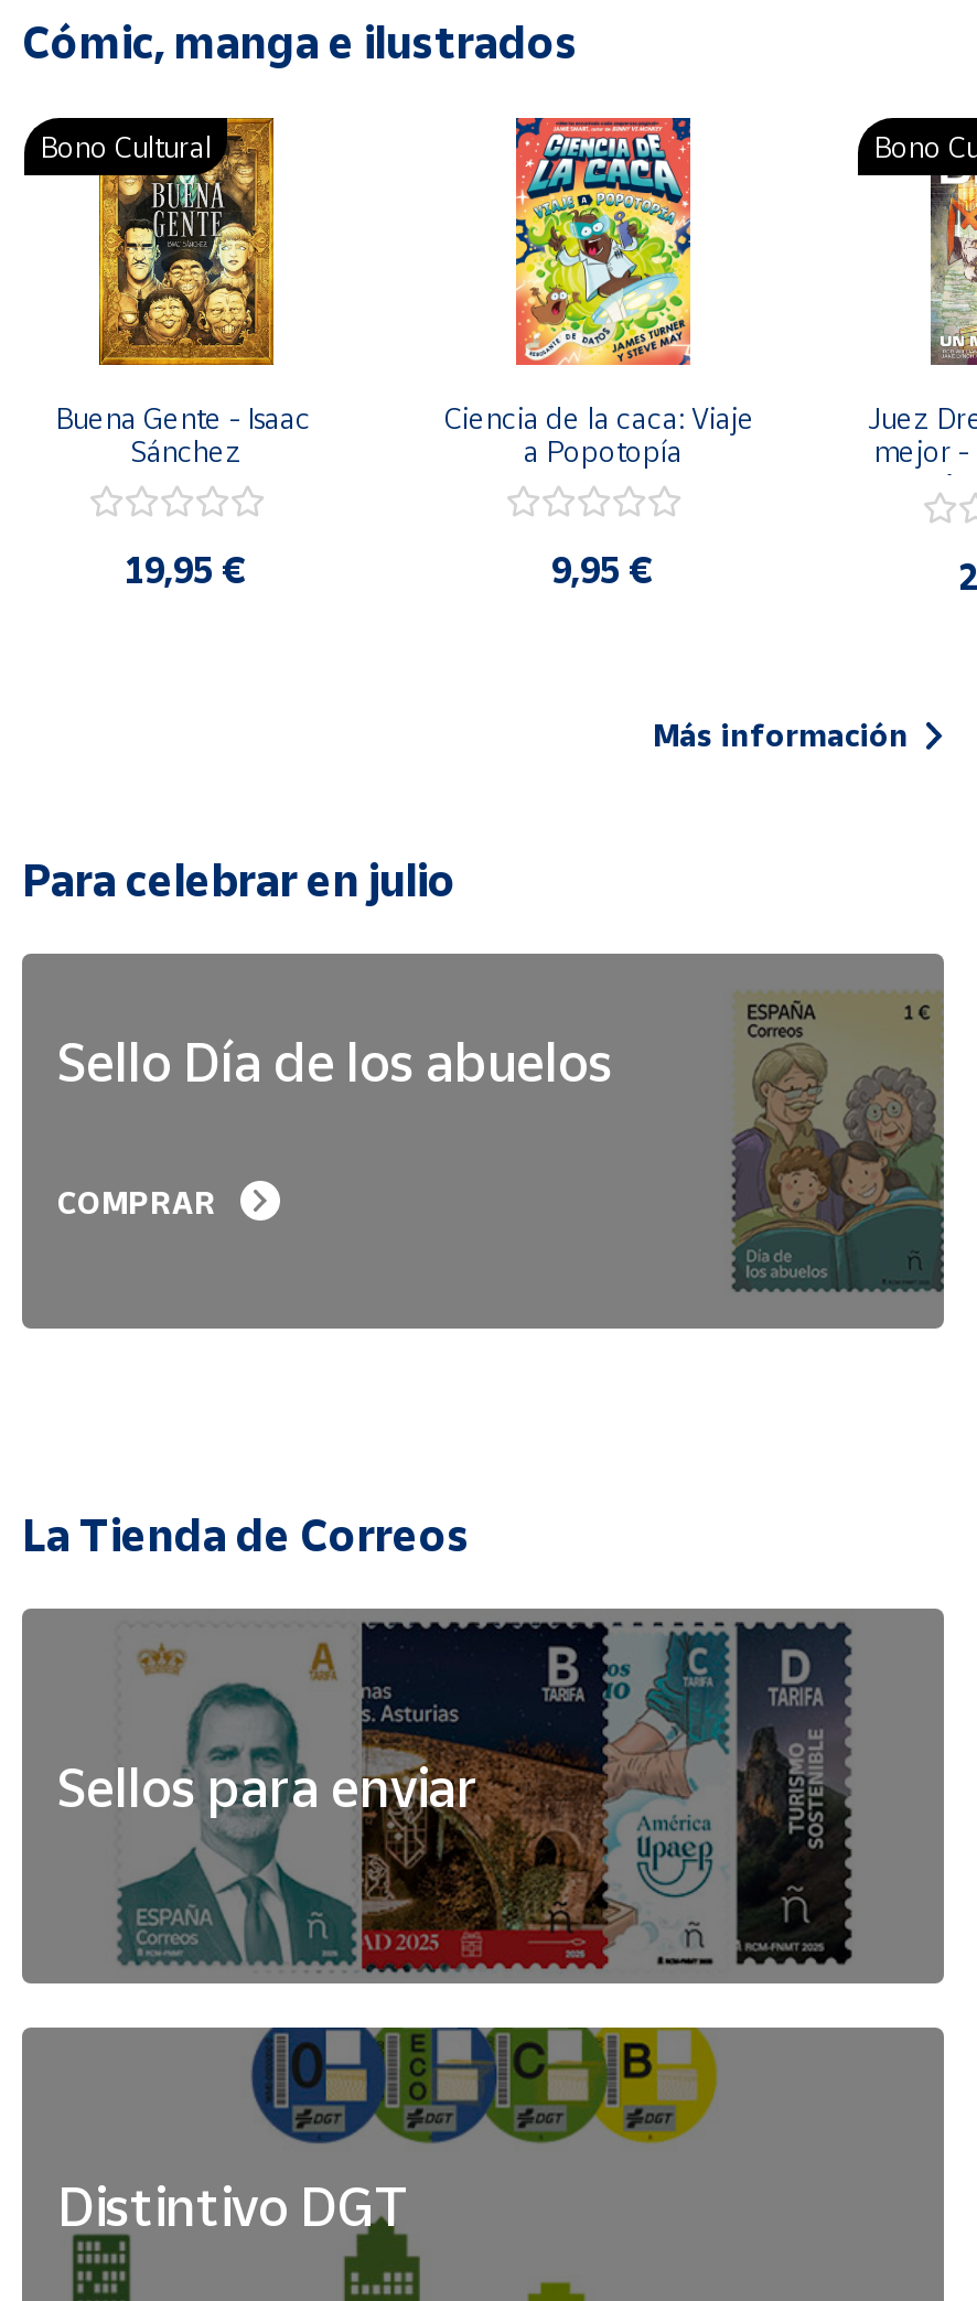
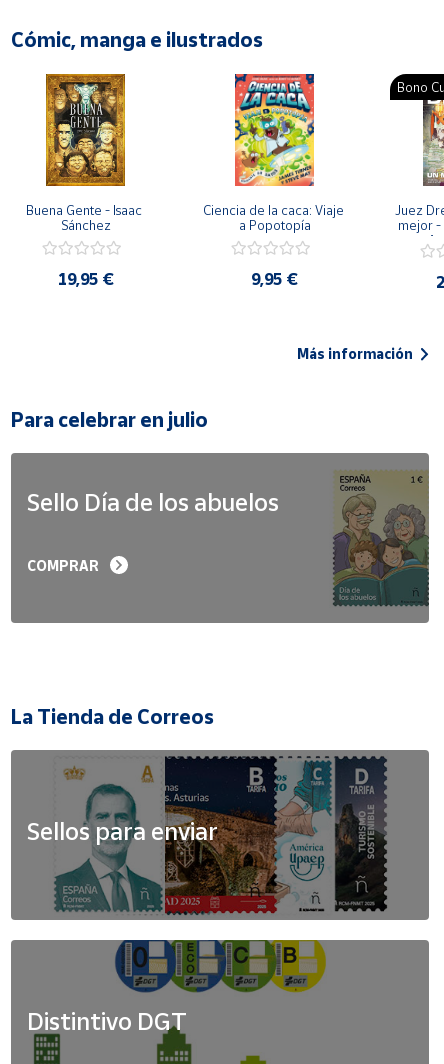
[40,130,212,165] Bono Cultural -> none

